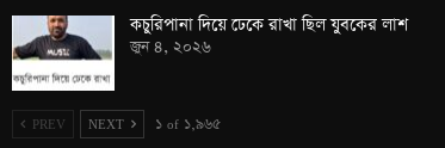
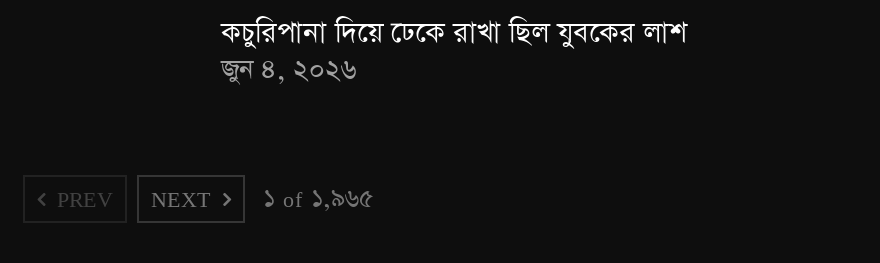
[11,14,116,92] [image] -> none

